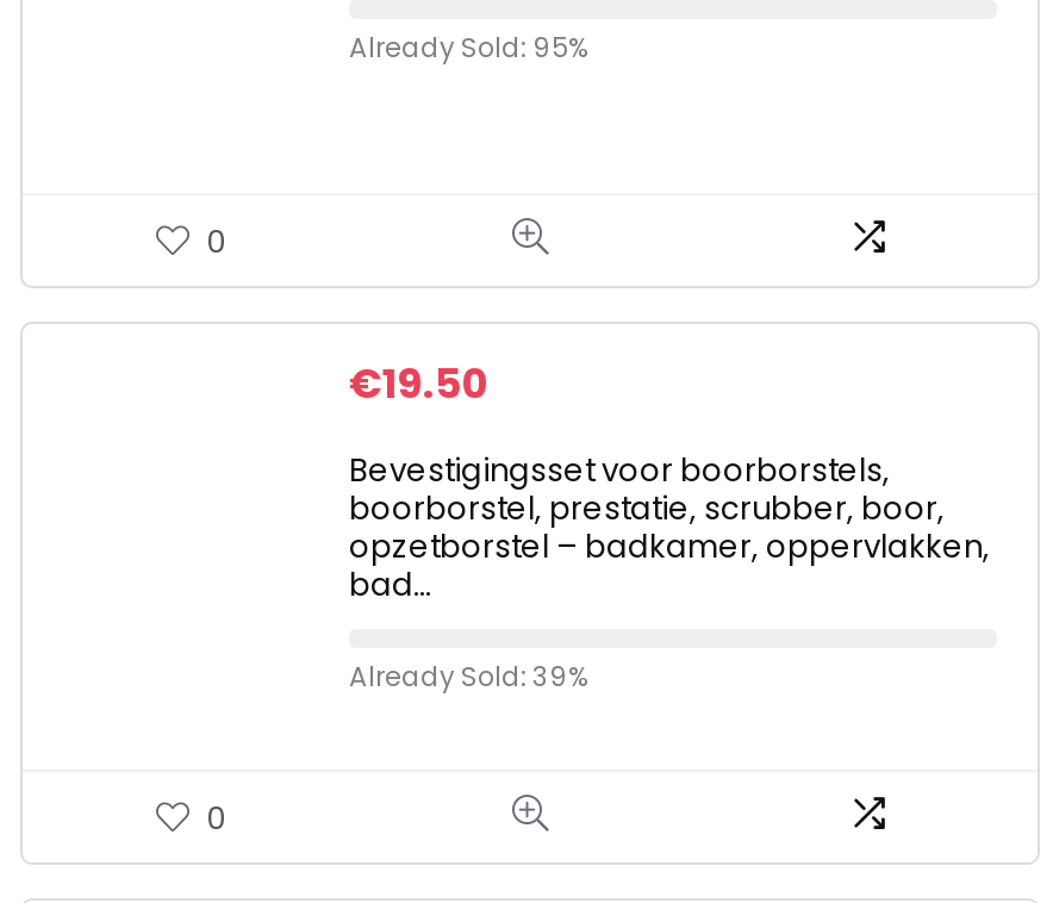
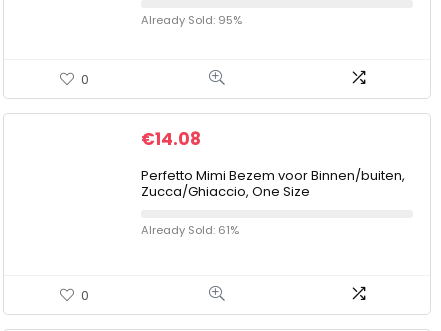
[349,355,490,412] €19.50 -> [141,127,201,151] €14.08
[349,448,990,608] Bevestigingsset voor boorborstels, | boorborstel, prestatie, scrubber, boor, | opzetborstel – badkamer, oppervlakken, | bad… -> [141,166,405,201] Perfetto Mimi Bezem voor Binnen/buiten, | Zucca/Ghiaccio, One Size
[349,658,590,696] Already Sold: 39% -> [141,222,239,238] Already Sold: 61%

